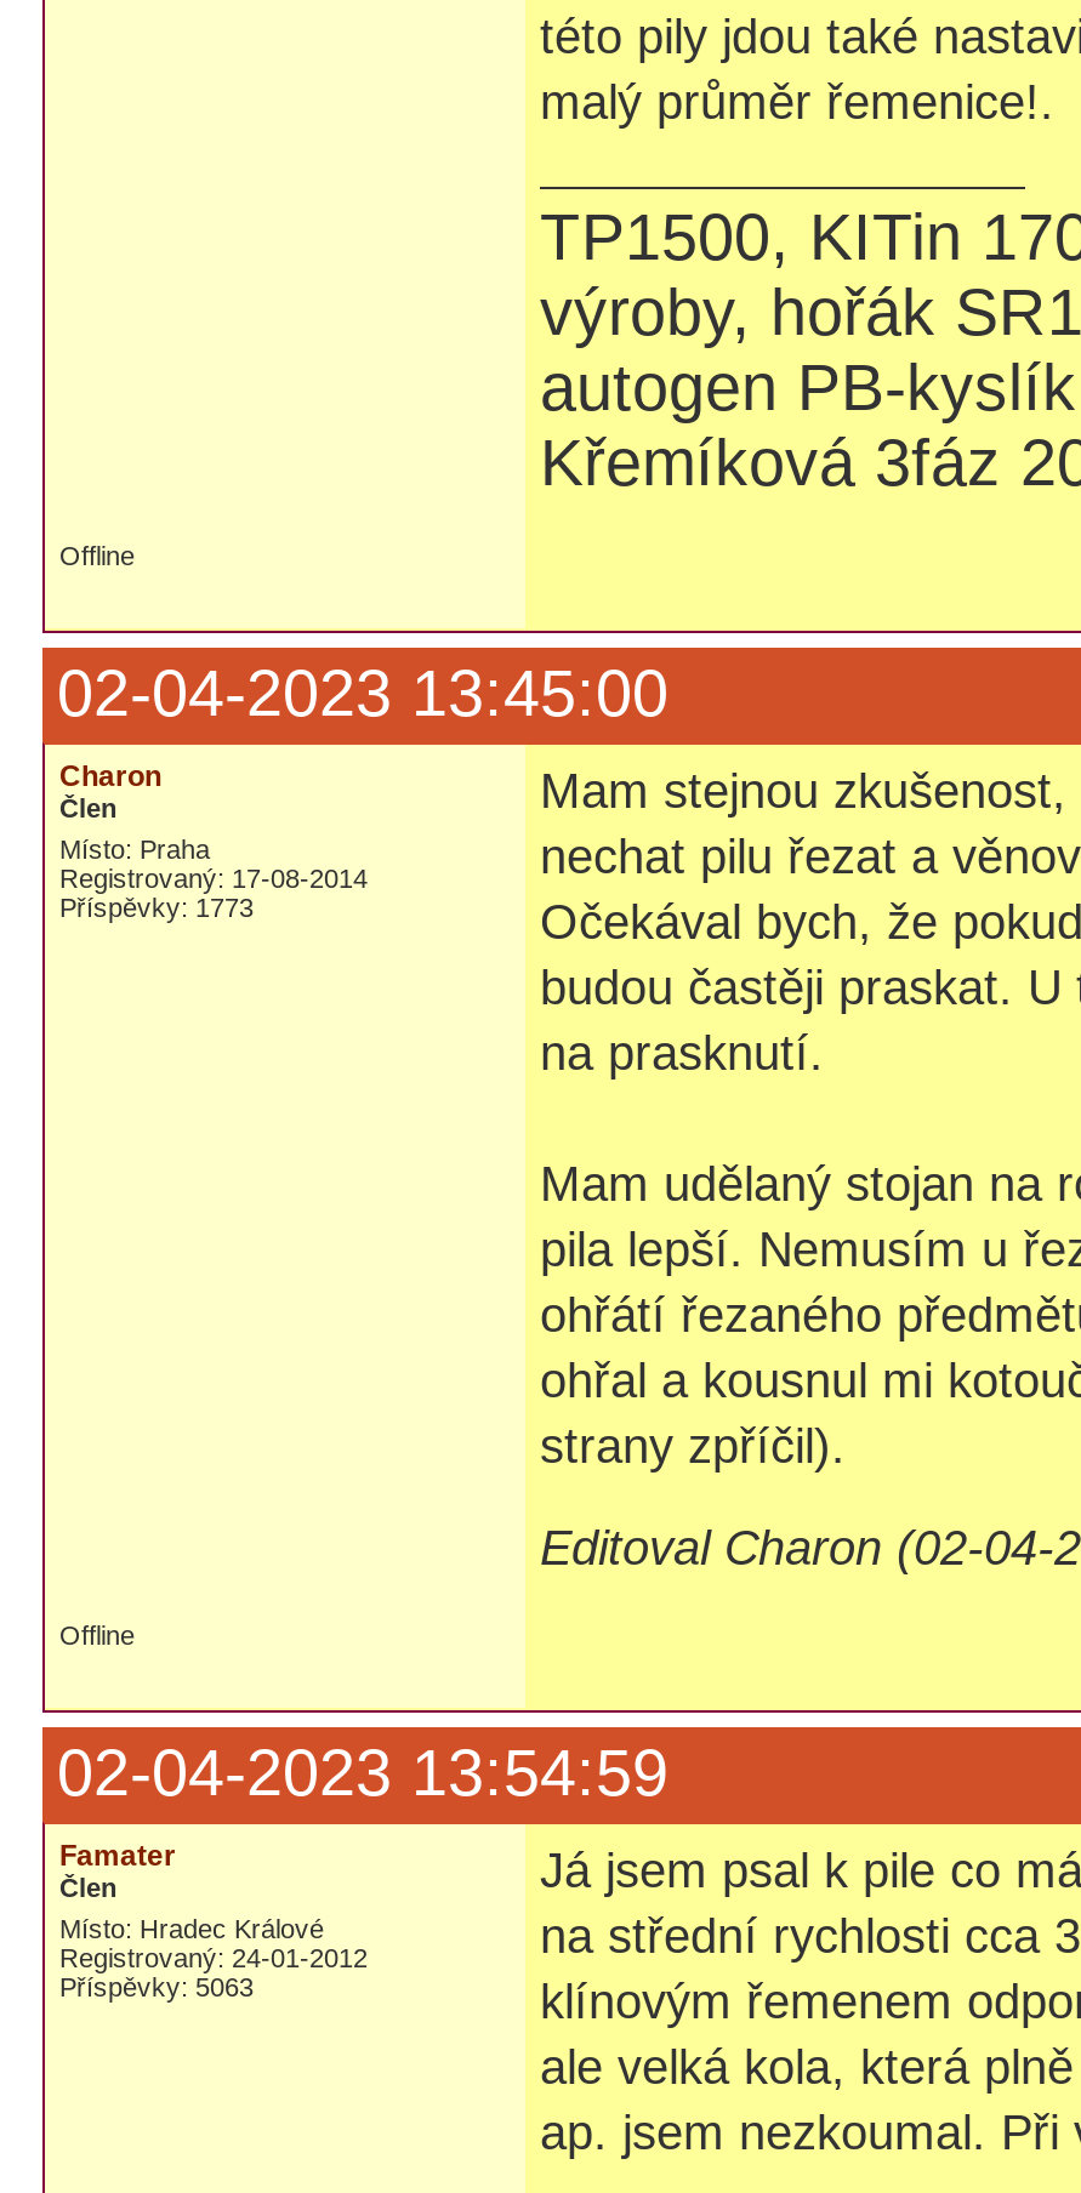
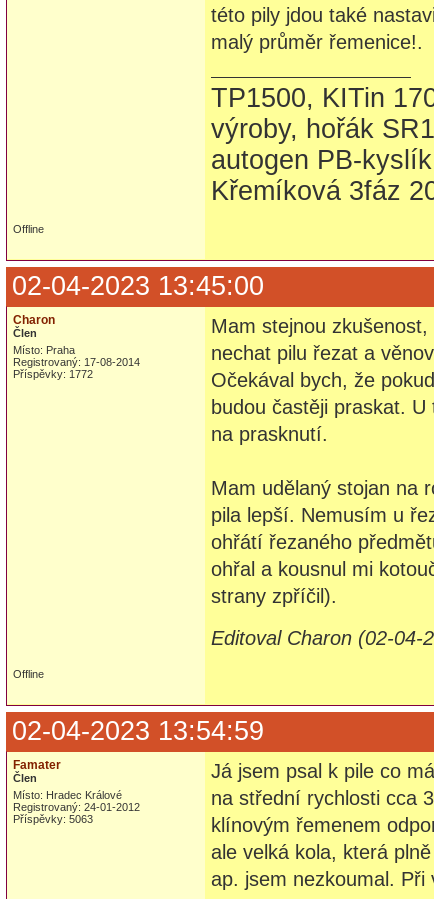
[59,893,254,922] Příspěvky: 1773 -> [13,368,93,380] Příspěvky: 1772

